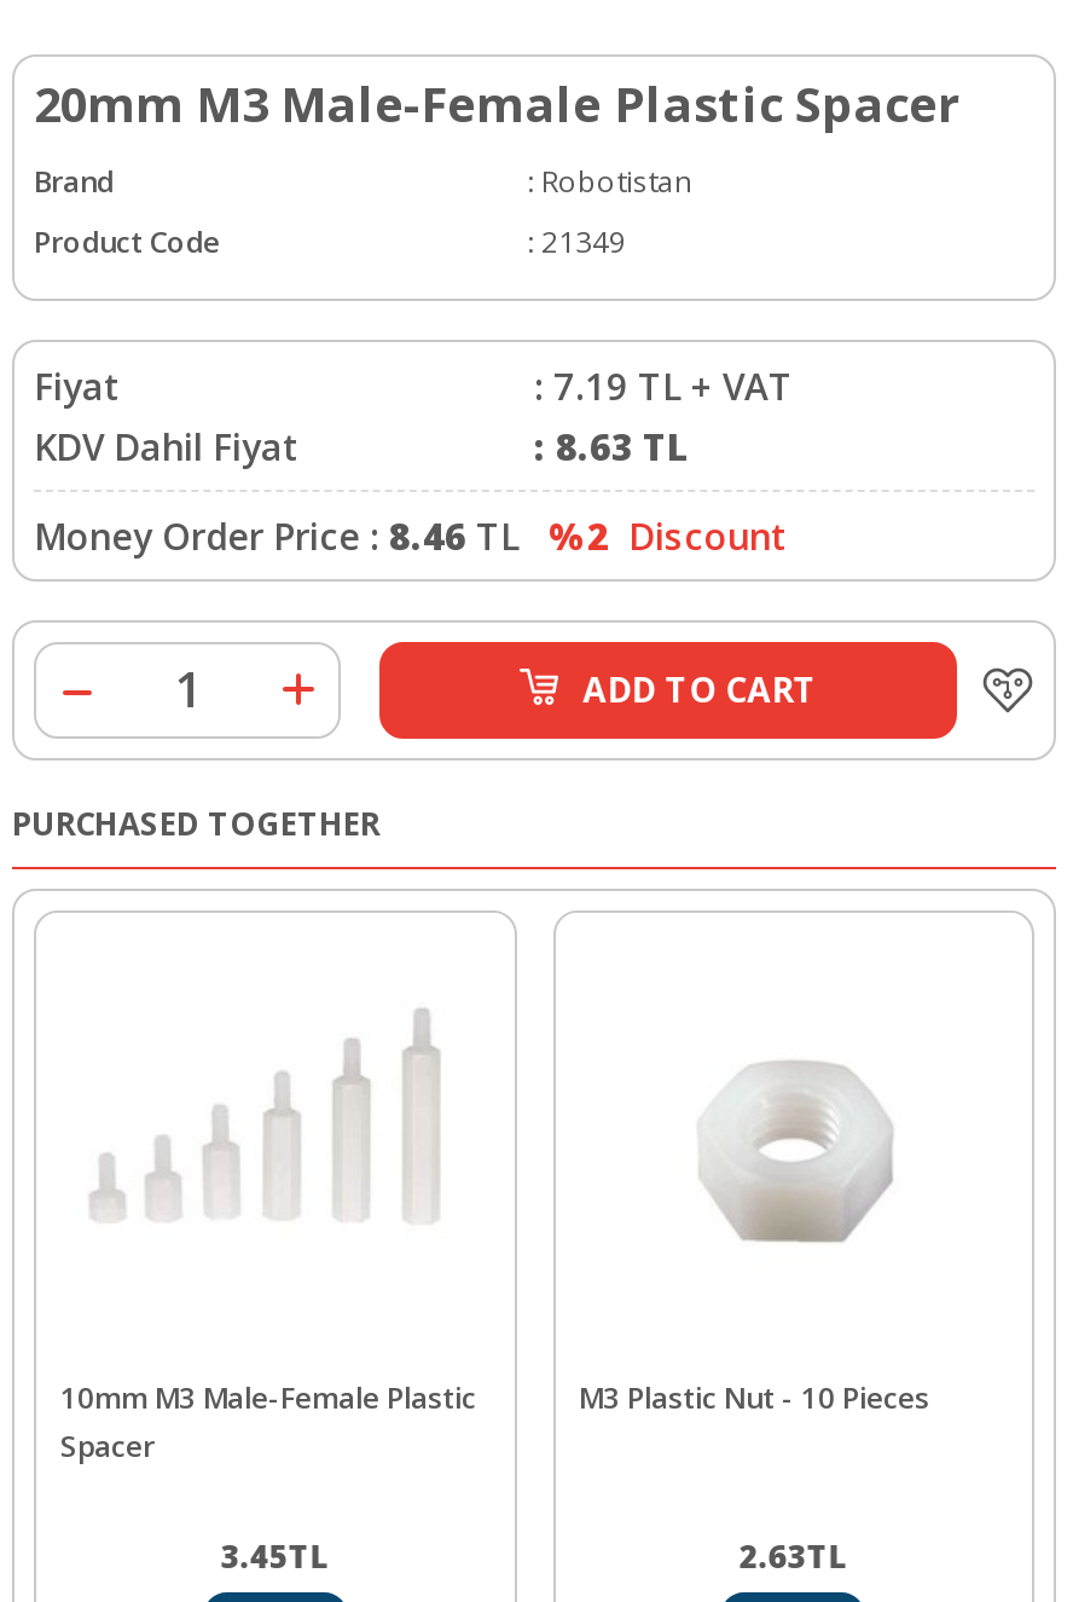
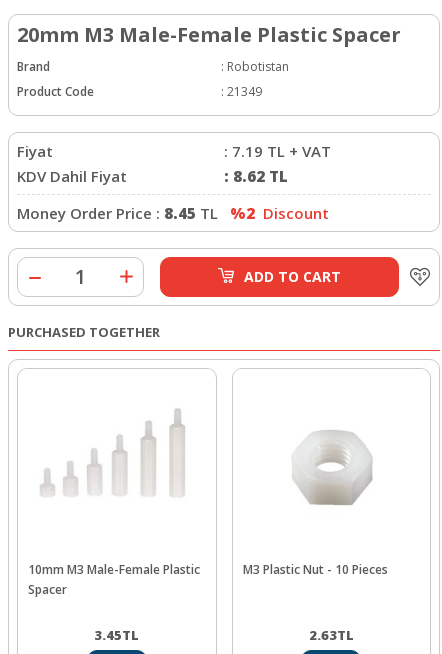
[534,421,689,470] : 8.63 TL -> [224,166,288,186] : 8.62 TL
[34,511,788,559] Money Order Price : 8.46 TL %2 Discount -> [17,203,329,223] Money Order Price : 8.45 TL %2 Discount

